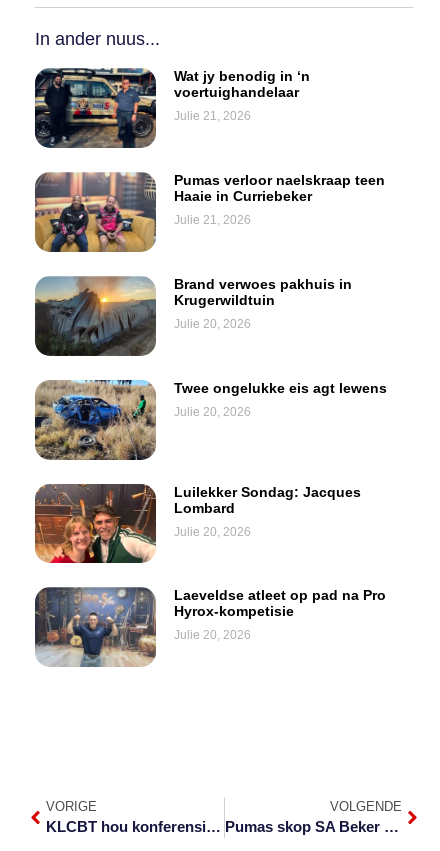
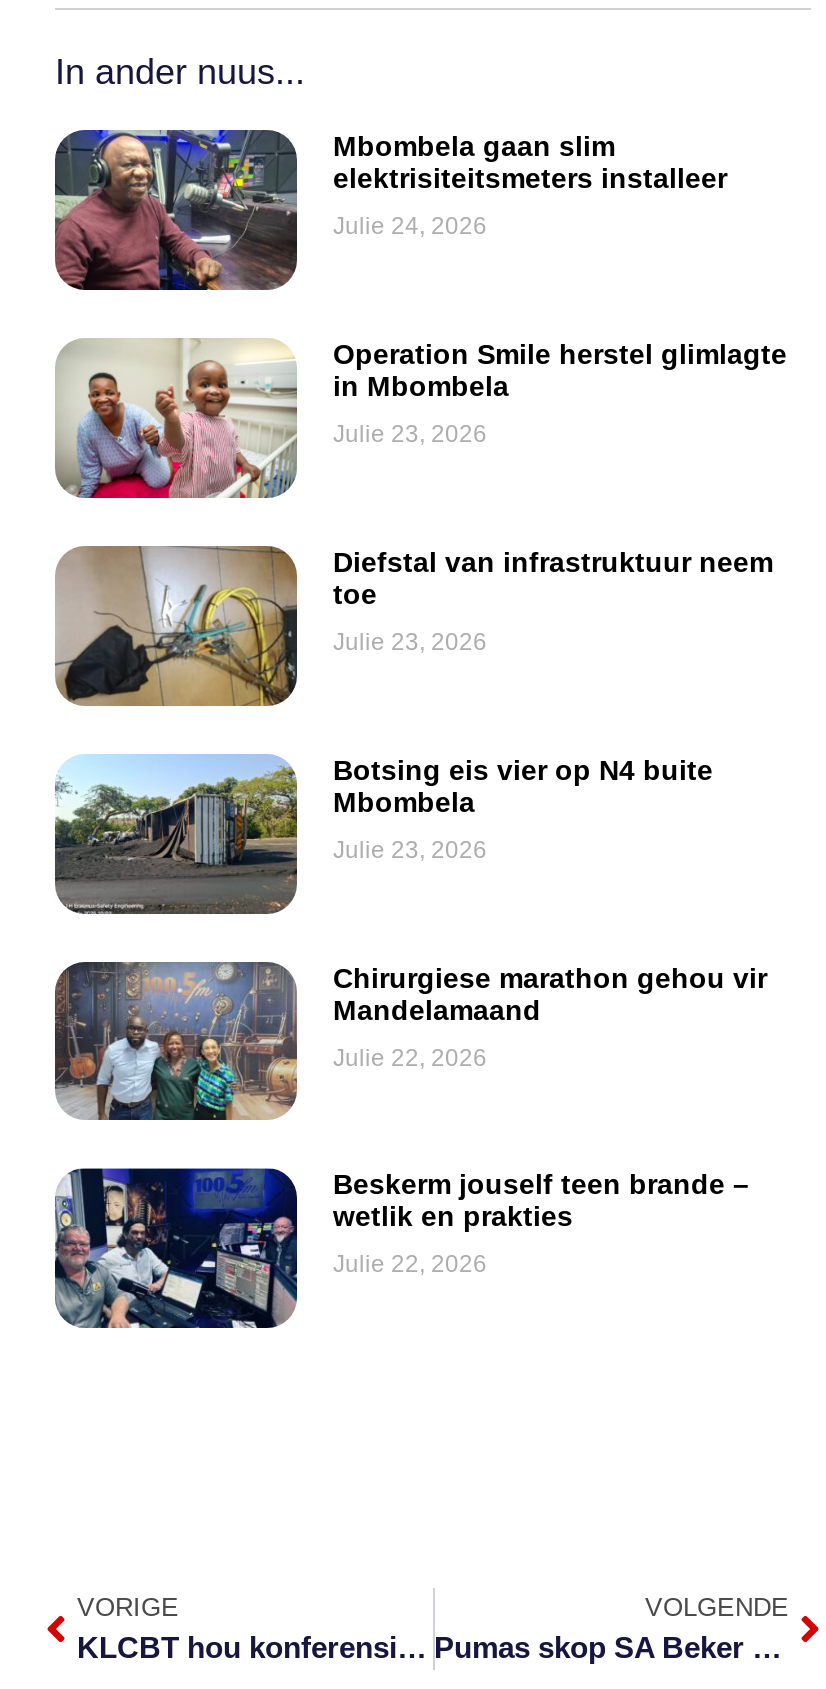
[34,67,310,149] [image] | Wat jy benodig in ‘n | voertuighandelaar -> [53,128,727,292] [image] | Mbombela gaan slim | elektrisiteitsmeters installeer
[174,109,251,123] Julie 21, 2026 -> [333,212,487,240] Julie 24, 2026
[35,172,385,253] [image] | Pumas verloor naelskraap teen | Haaie in Curriebeker -> [55,338,787,500] [image] | Operation Smile herstel glimlagte | in Mbombela
[174,213,251,227] Julie 21, 2026 -> [333,420,487,448] Julie 23, 2026
[35,276,352,357] [image] | Brand verwoes pakhuis in | Krugerwildtuin -> [57,544,773,708] [image] | Diefstal van infrastruktuur neem | toe
[174,317,251,331] Julie 20, 2026 -> [333,628,487,656] Julie 23, 2026
[34,379,387,460] [image] | Twee ongelukke eis agt lewens -> [53,753,713,914] [image] | Botsing eis vier op N4 buite | Mbombela
[174,405,251,419] Julie 20, 2026 -> [333,835,487,863] Julie 23, 2026
[34,483,361,564] [image] | Luilekker Sondag: Jacques | Lombard -> [53,960,767,1122] [image] | Chirurgiese marathon gehou vir | Mandelamaand
[174,524,251,538] Julie 20, 2026 -> [333,1043,487,1071] Julie 22, 2026
[35,587,386,668] [image] | Laeveldse atleet op pad na Pro | Hyrox-kompetisie -> [55,1166,749,1330] [image] | Beskerm jouself teen brande – | wetlik en prakties
[174,628,251,642] Julie 20, 2026 -> [333,1251,487,1279] Julie 22, 2026

